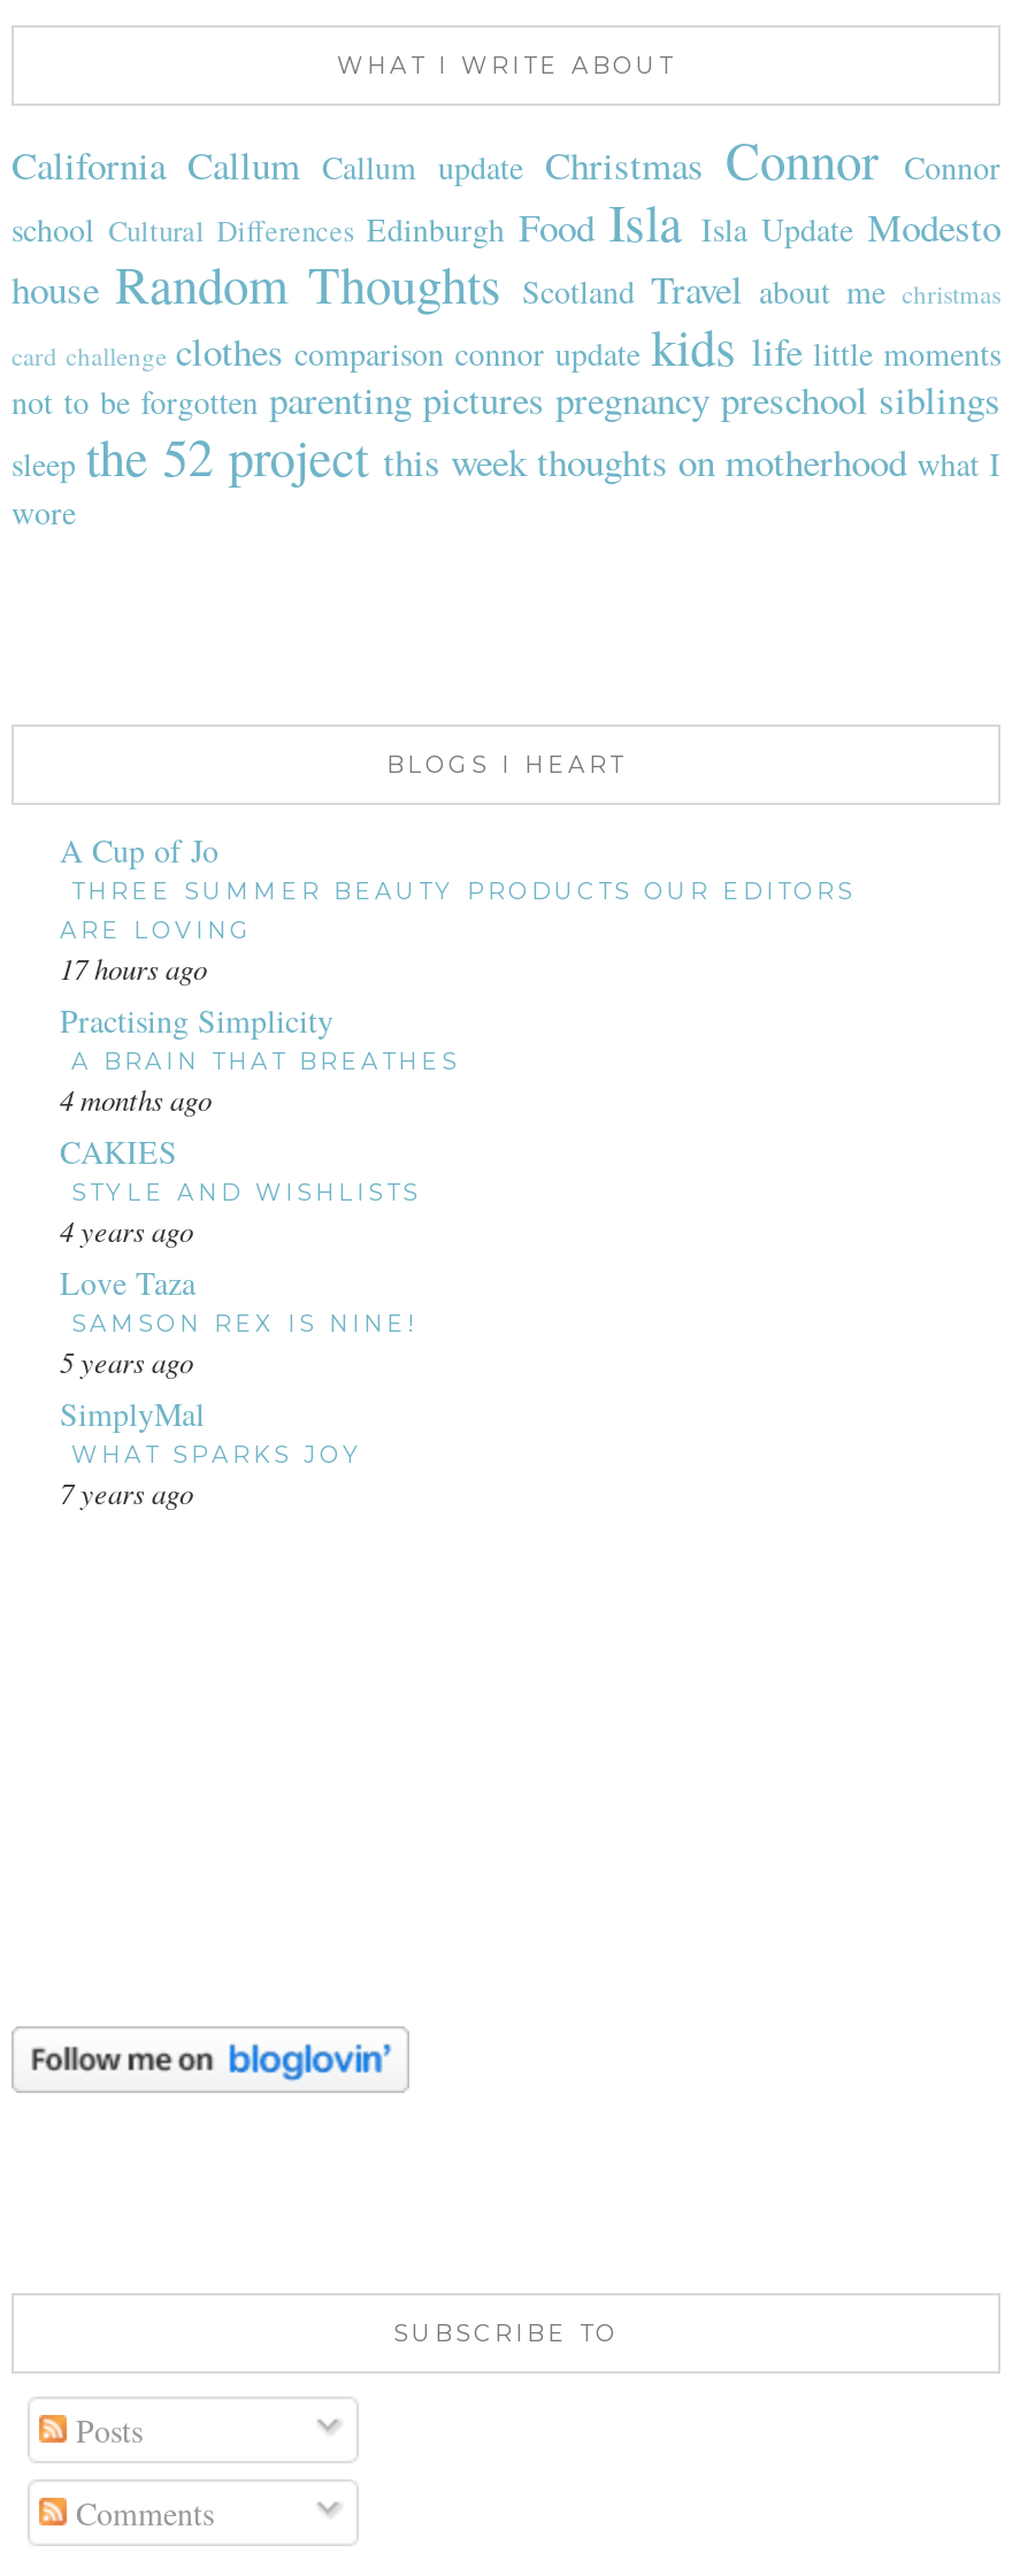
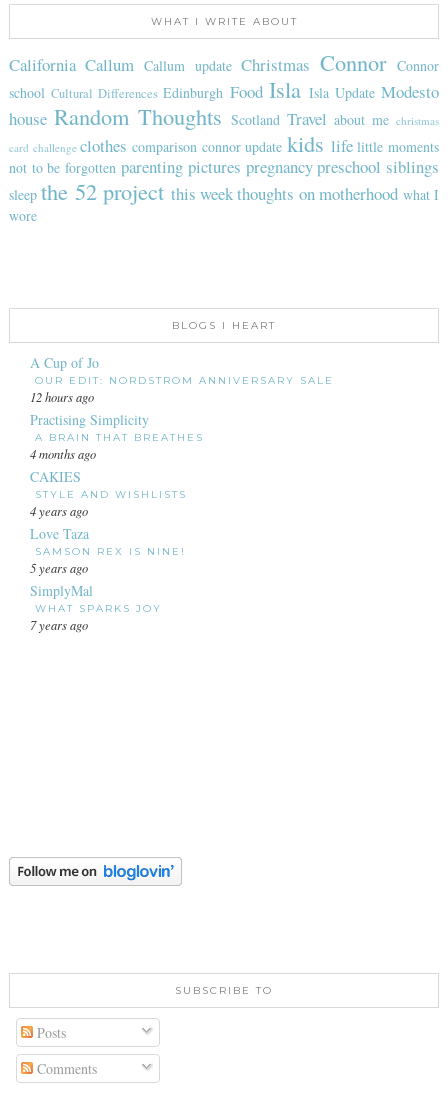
[60,876,856,986] THREE SUMMER BEAUTY PRODUCTS OUR EDITORS | ARE LOVING | 17 hours ago -> [30,374,334,405] OUR EDIT: NORDSTROM ANNIVERSARY SALE | 12 hours ago

